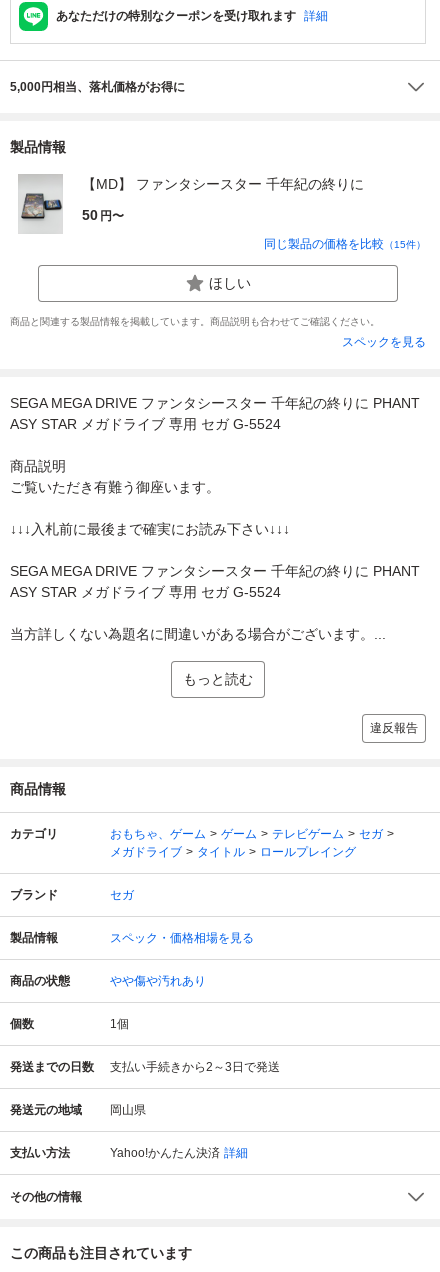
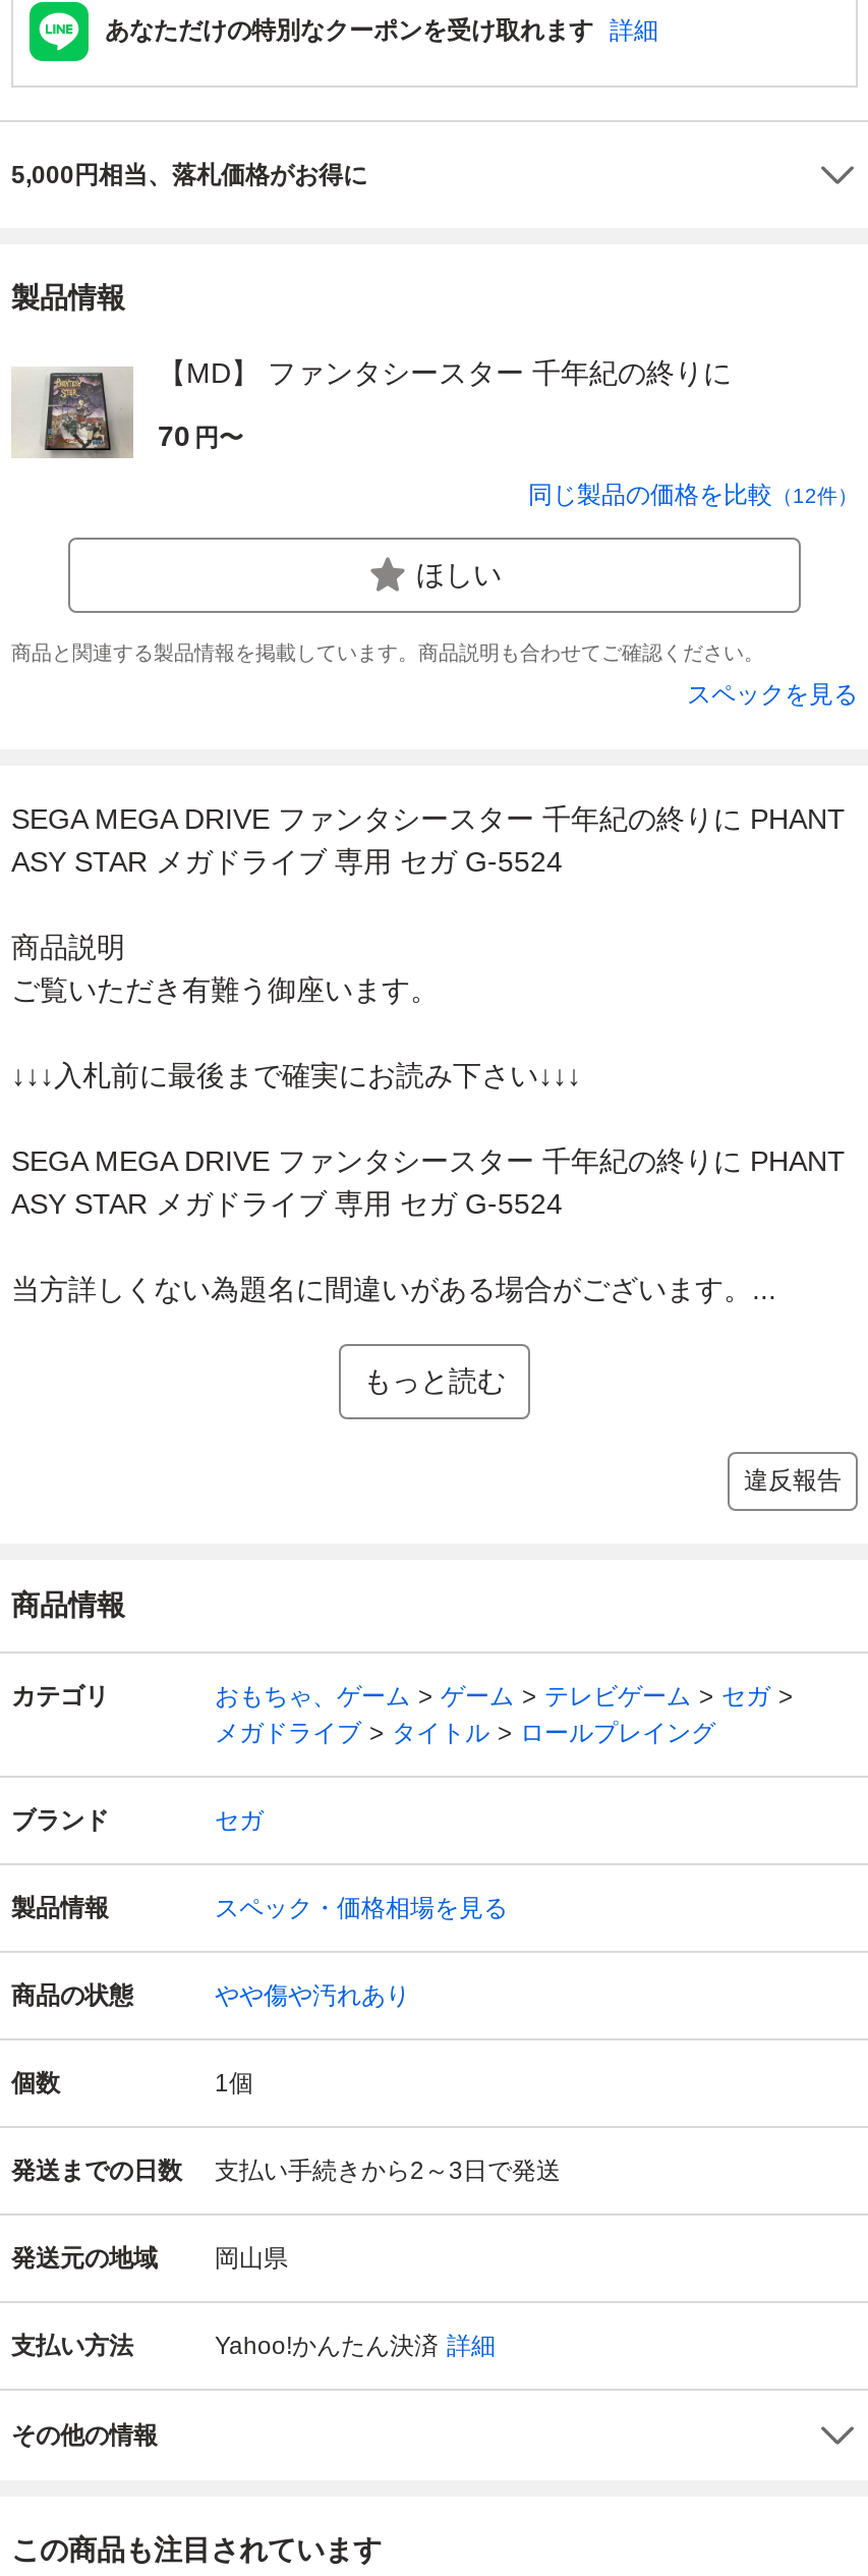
[10,173,124,234] [image] | 50 円〜 -> [11,352,243,472] [image] | 70 円〜
[264,237,426,251] 同じ製品の価格を比較（15件） -> [528,480,858,509] 同じ製品の価格を比較（12件）

